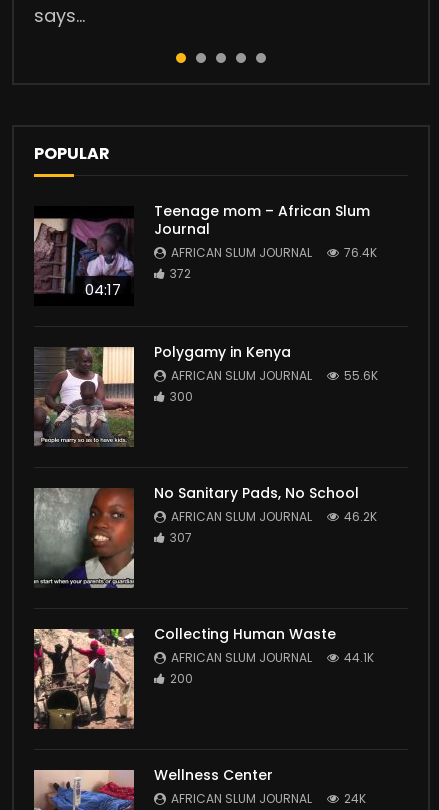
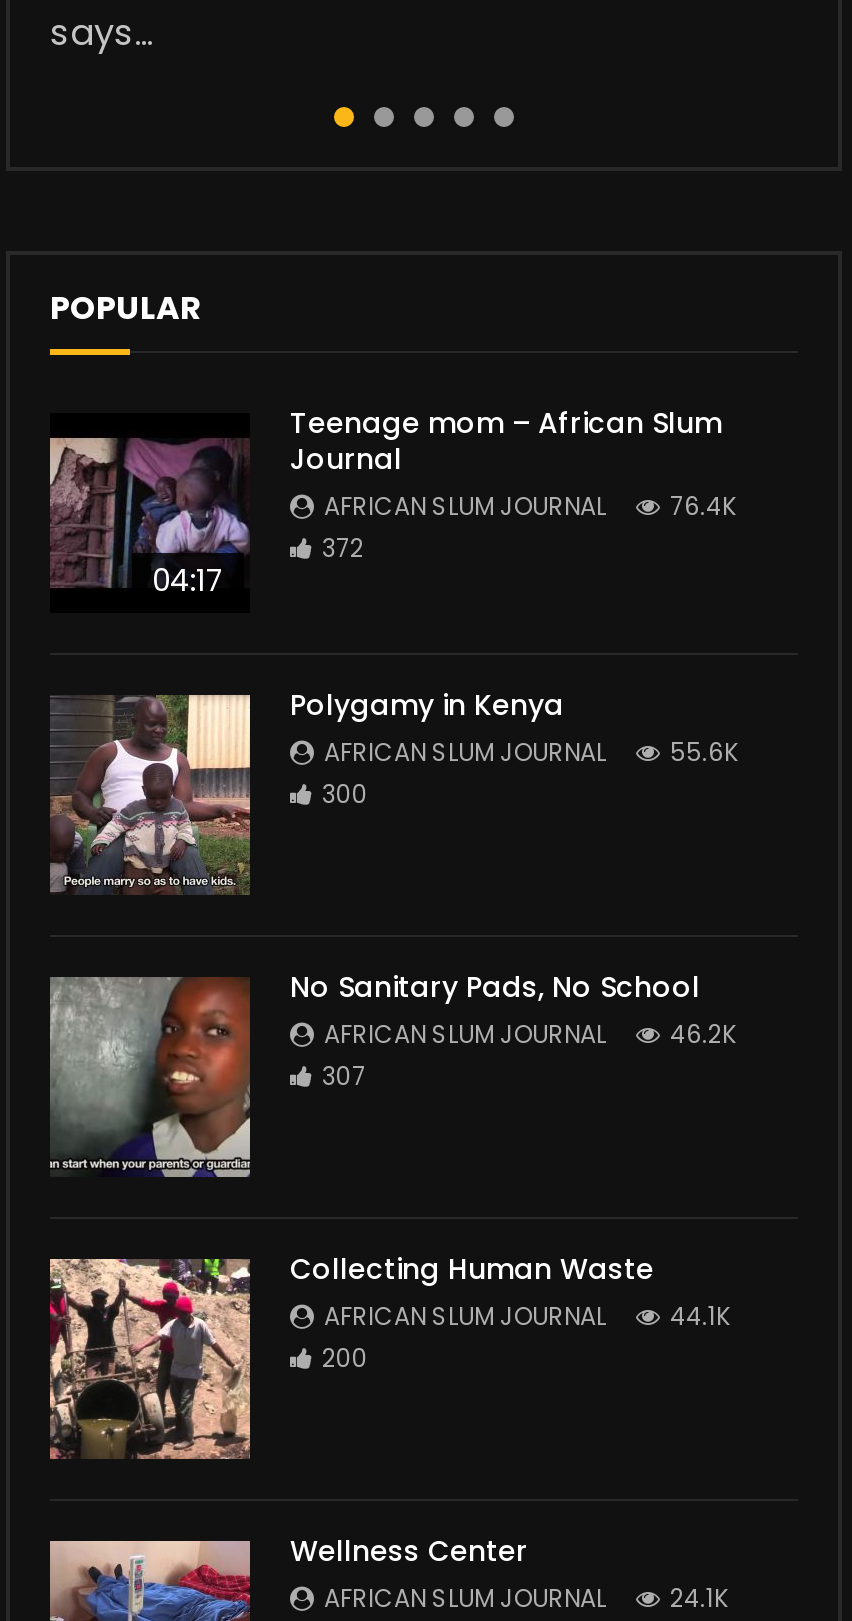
[171,790,366,807] AFRICAN SLUM JOURNAL 24K -> [324,1581,728,1615] AFRICAN SLUM JOURNAL 24.1K

